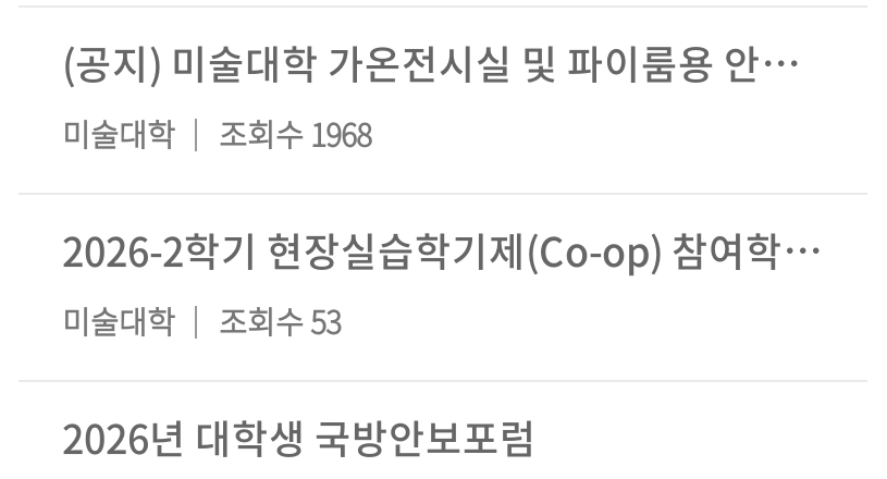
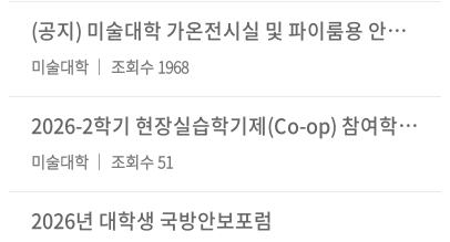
[62,300,341,343] 미술대학 조회수 53 -> [31,151,173,173] 미술대학 조회수 51

